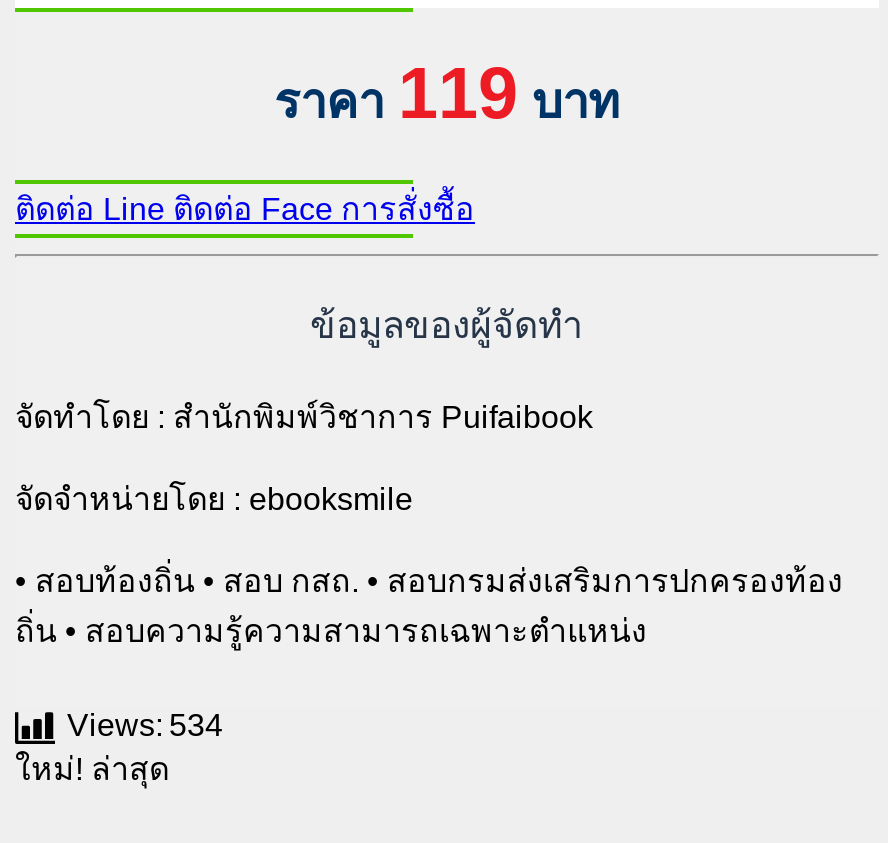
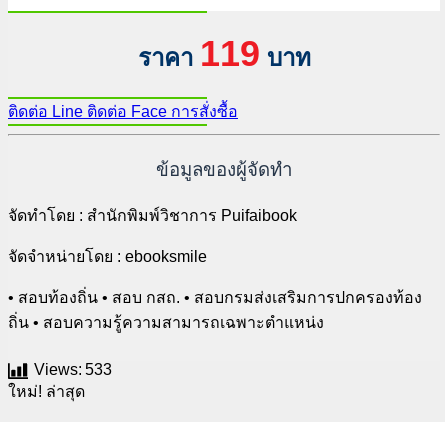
[67,707,223,741] Views: 534 -> [34,361,112,378] Views: 533

